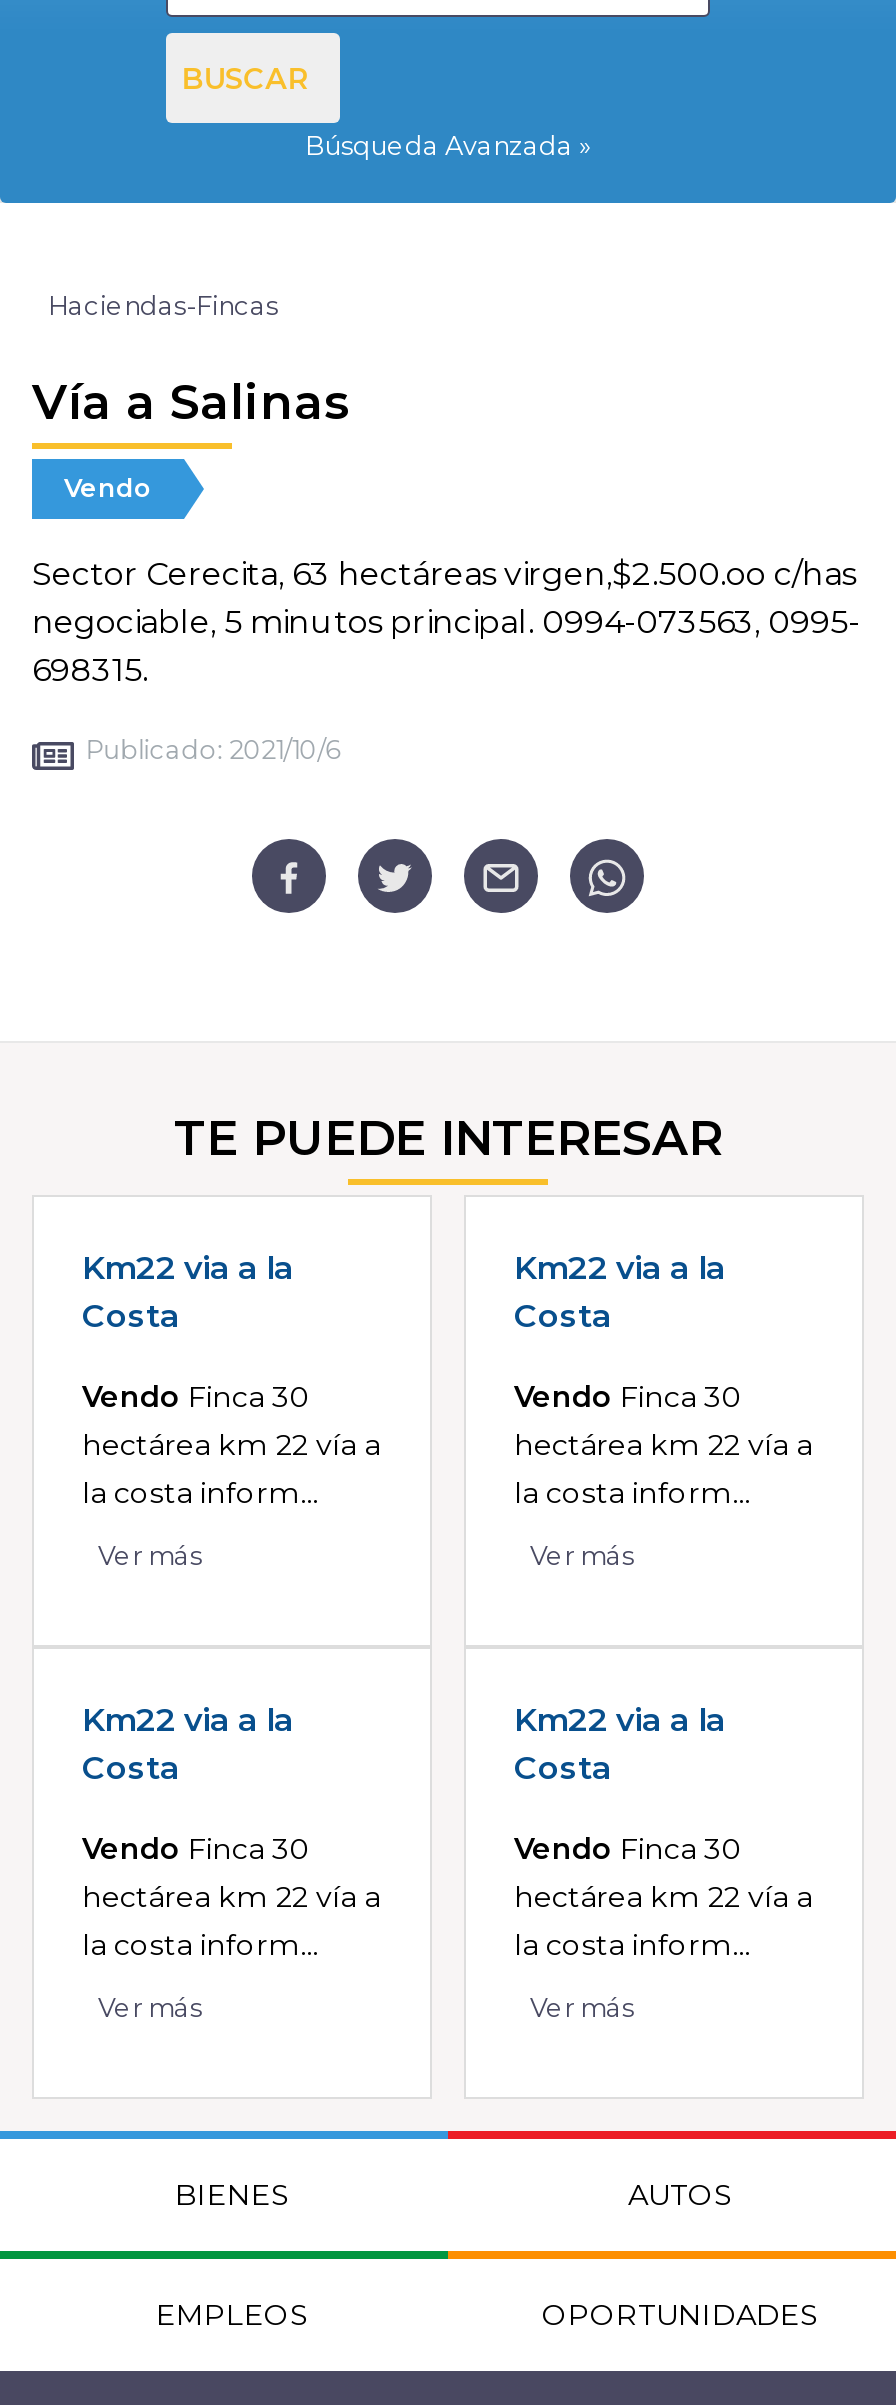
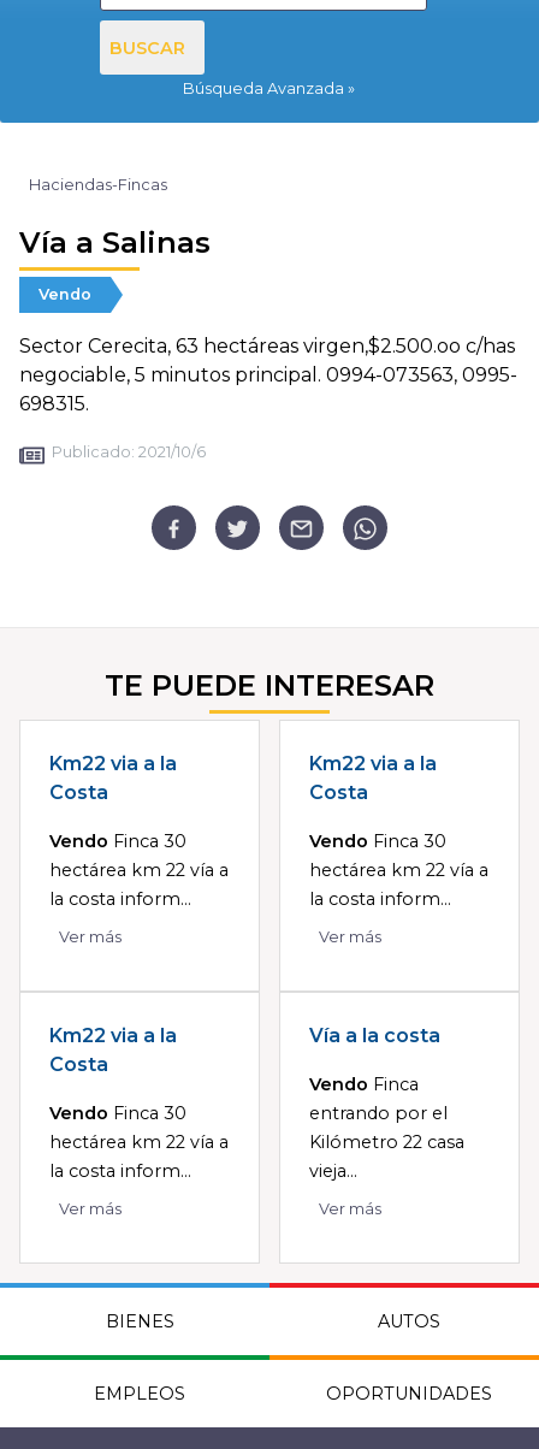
[514,1701,726,1787] Km22 via a la | Costa -> [309,1024,440,1047] Vía a la costa
[514,1831,812,1963] Vendo Finca 30 | hectárea km 22 vía a | la costa inform... -> [309,1074,464,1182] Vendo Finca | entrando por el | Kilómetro 22 casa | vieja...

